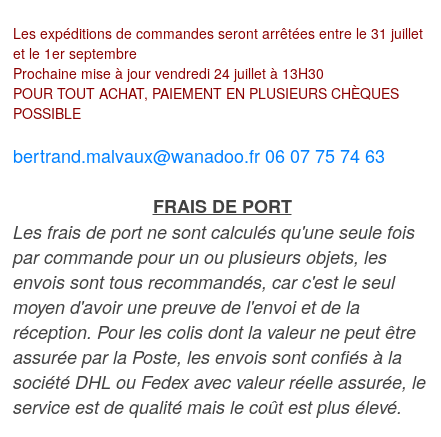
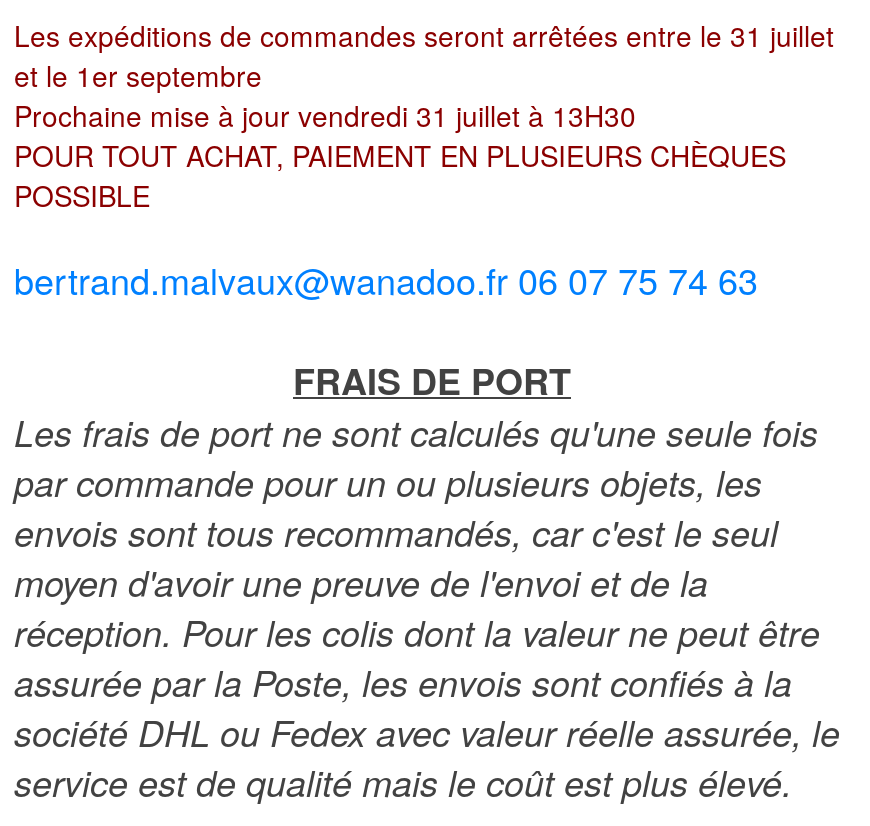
[13,63,324,83] Prochaine mise à jour vendredi 24 juillet à 13H30 -> [14,95,636,135] Prochaine mise à jour vendredi 31 juillet à 13H30

